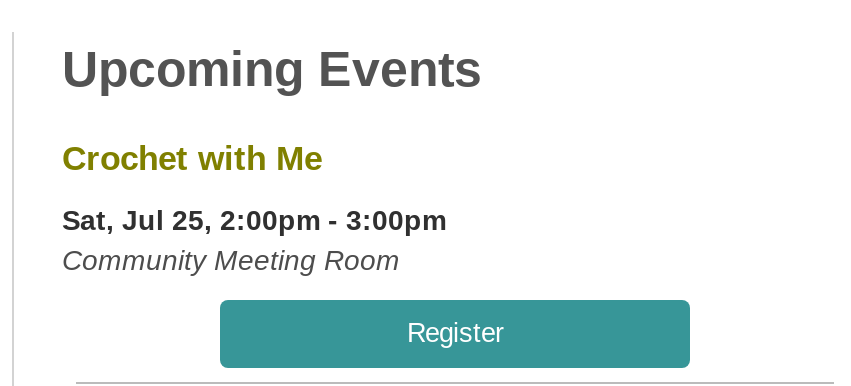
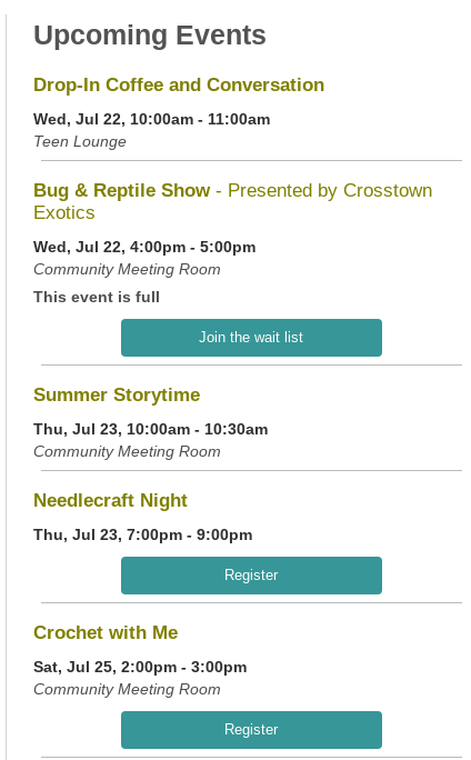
none -> [33,75,432,583] Drop-In Coffee and Conversation | Wed, Jul 22, 10:00am - 11:00am | Teen Lounge | Bug & Reptile Show - Presented by Crosstown | Exotics | Wed, Jul 22, 4:00pm - 5:00pm | Community Meeting Room | This event is full | Join the wait list | Summer Storytime | Thu, Jul 23, 10:00am - 10:30am | Community Meeting Room | Needlecraft Night | Thu, Jul 23, 7:00pm - 9:00pm | Register

